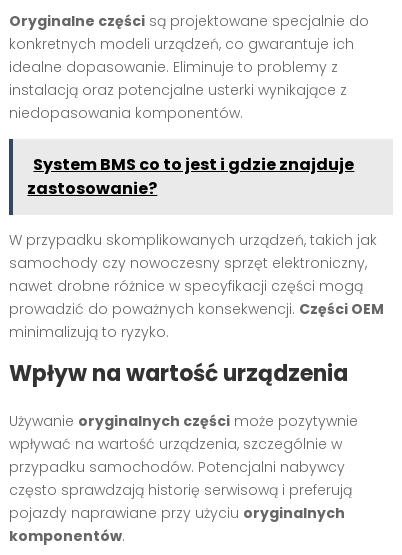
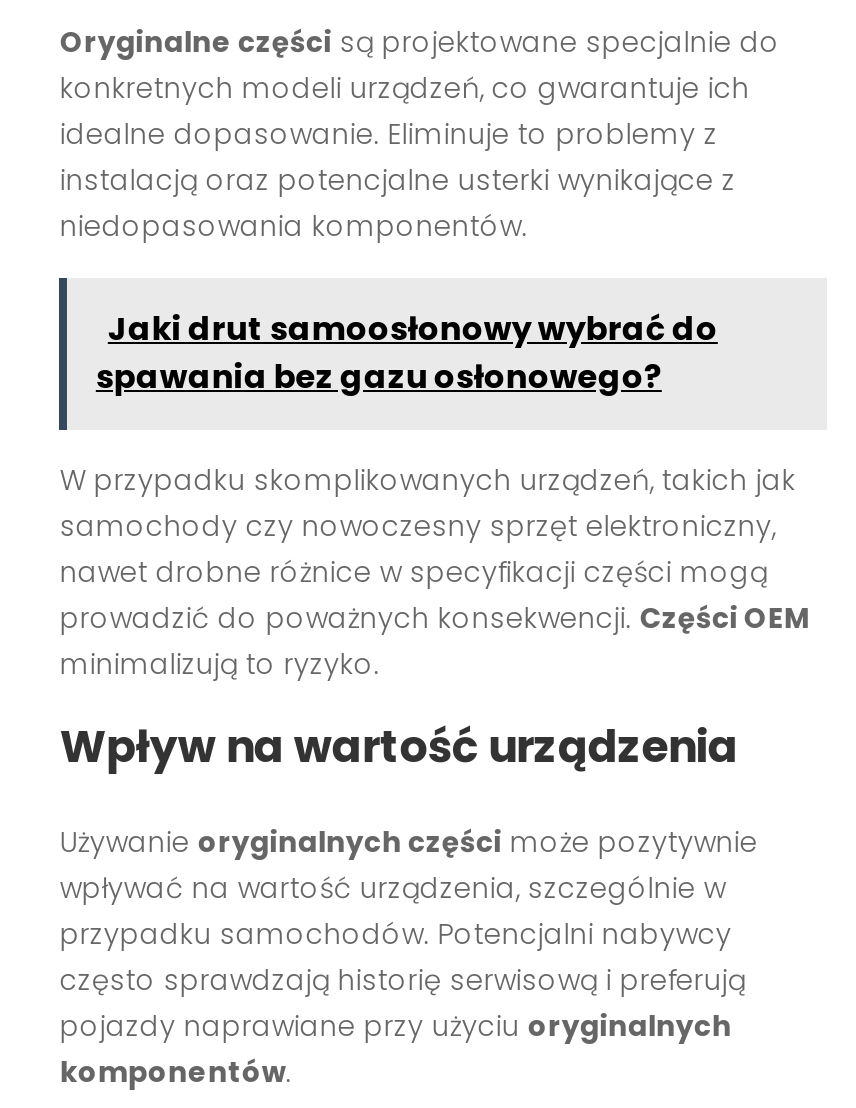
[27,153,354,200] System BMS co to jest i gdzie znajduje | zastosowanie? -> [96,306,718,400] Jaki drut samoosłonowy wybrać do | spawania bez gazu osłonowego?

